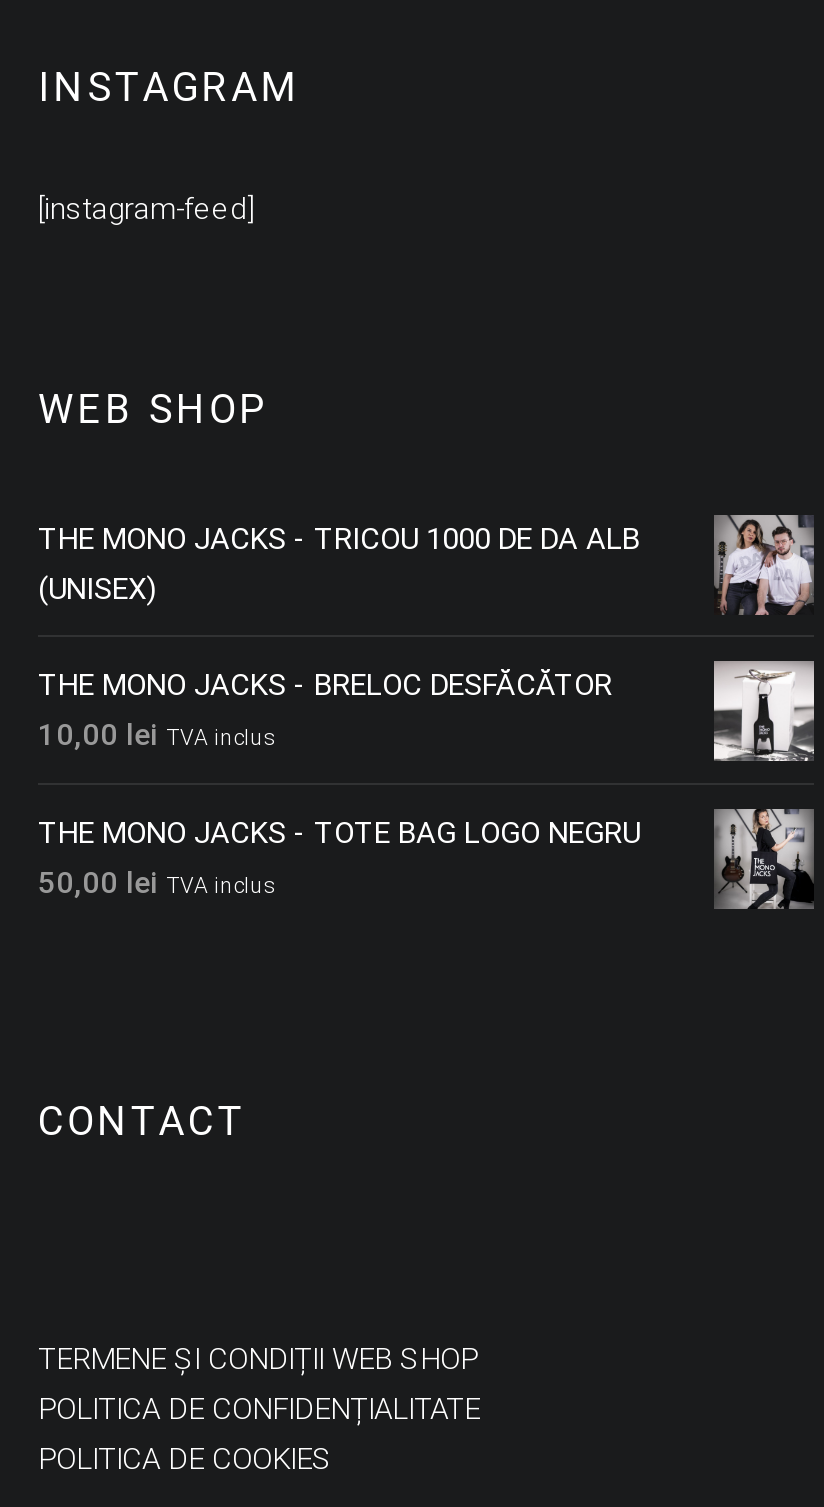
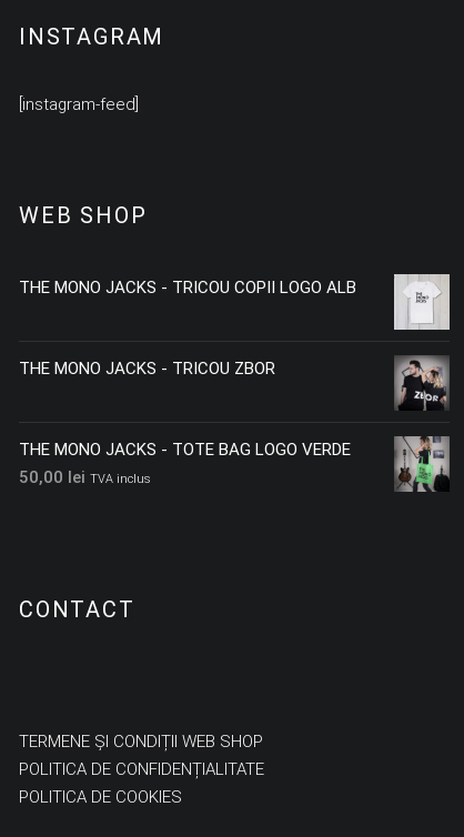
[38,515,816,617] [image] | THE MONO JACKS - TRICOU 1000 DE DA ALB | (UNISEX) -> [19,274,451,331] [image] | THE MONO JACKS - TRICOU COPII LOGO ALB
[38,667,612,753] THE MONO JACKS - BRELOC DESFĂCĂTOR | 10,00 lei TVA inclus -> [19,359,275,379] THE MONO JACKS - TRICOU ZBOR
[712,661,814,763] [image] -> [394,356,448,411] [image]
[38,815,640,851] THE MONO JACKS - TOTE BAG LOGO NEGRU -> [19,440,351,460] THE MONO JACKS - TOTE BAG LOGO VERDE
[720,807,814,911] [image] -> [397,436,450,492] [image]

